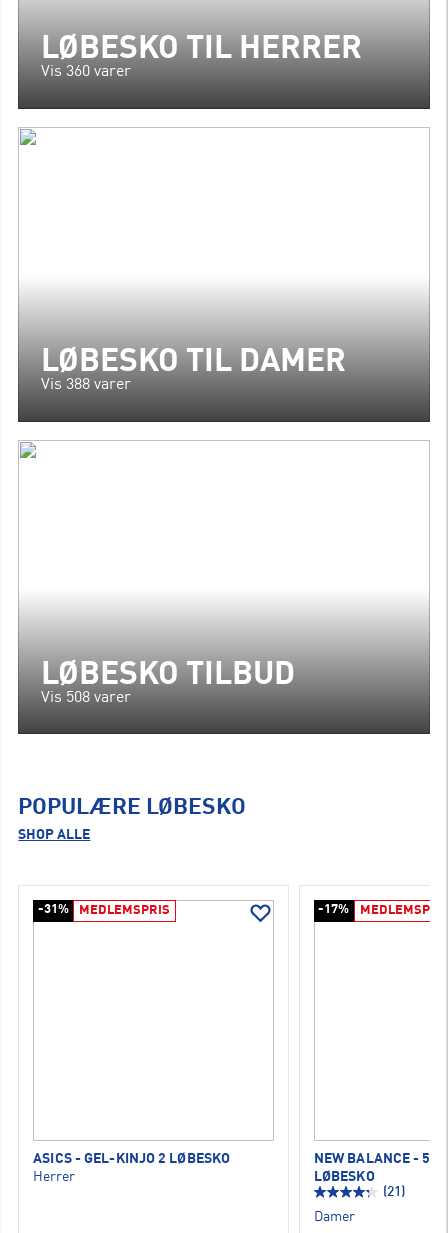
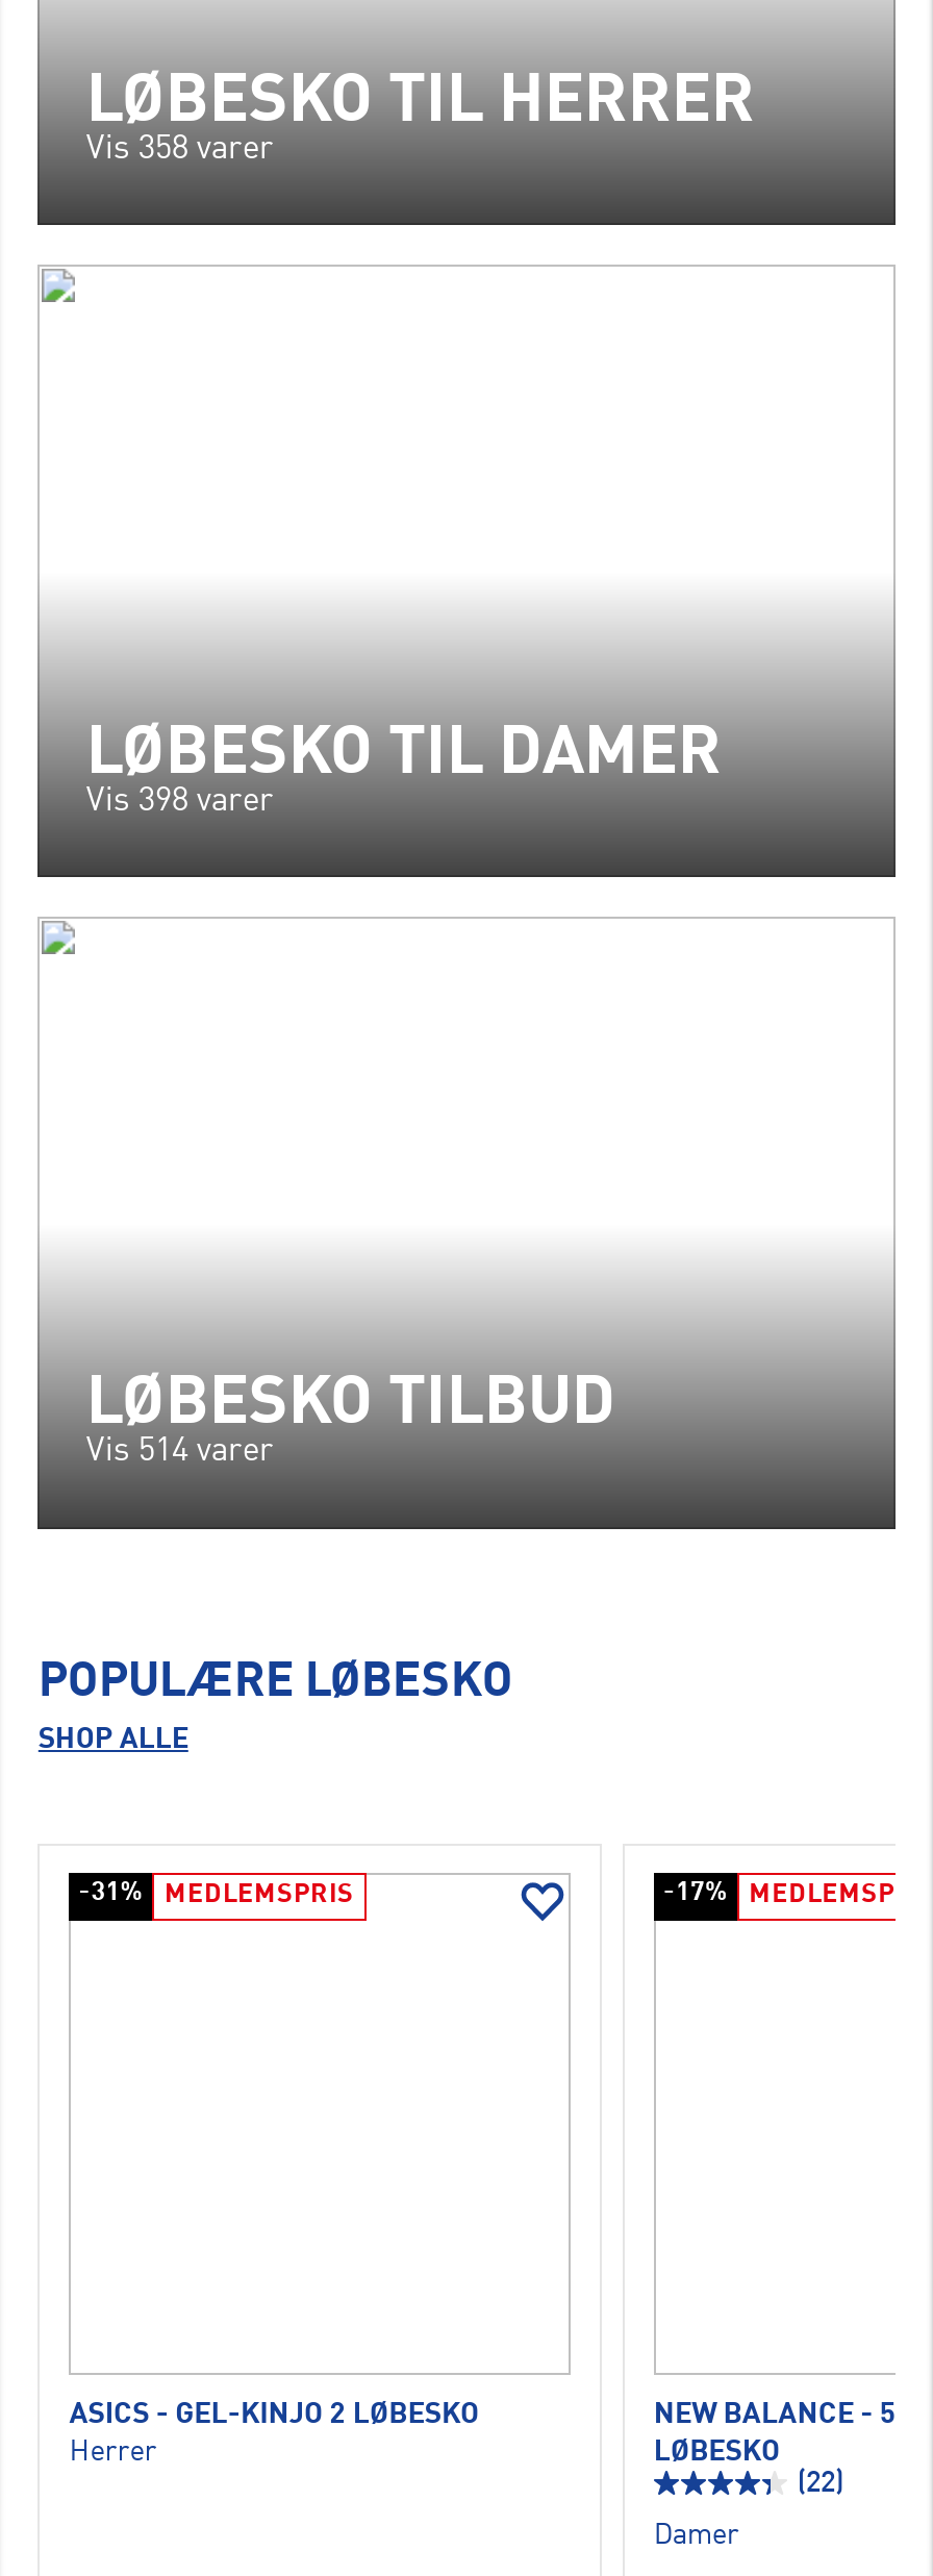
[41,64,131,80] Vis 360 varer -> [86,134,274,167] Vis 358 varer
[41,377,131,393] Vis 388 varer -> [86,785,274,819] Vis 398 varer
[41,690,131,706] Vis 508 varer -> [86,1437,274,1470] Vis 514 varer
[383,1185,405,1199] (21) -> [797,2469,843,2498] (22)

